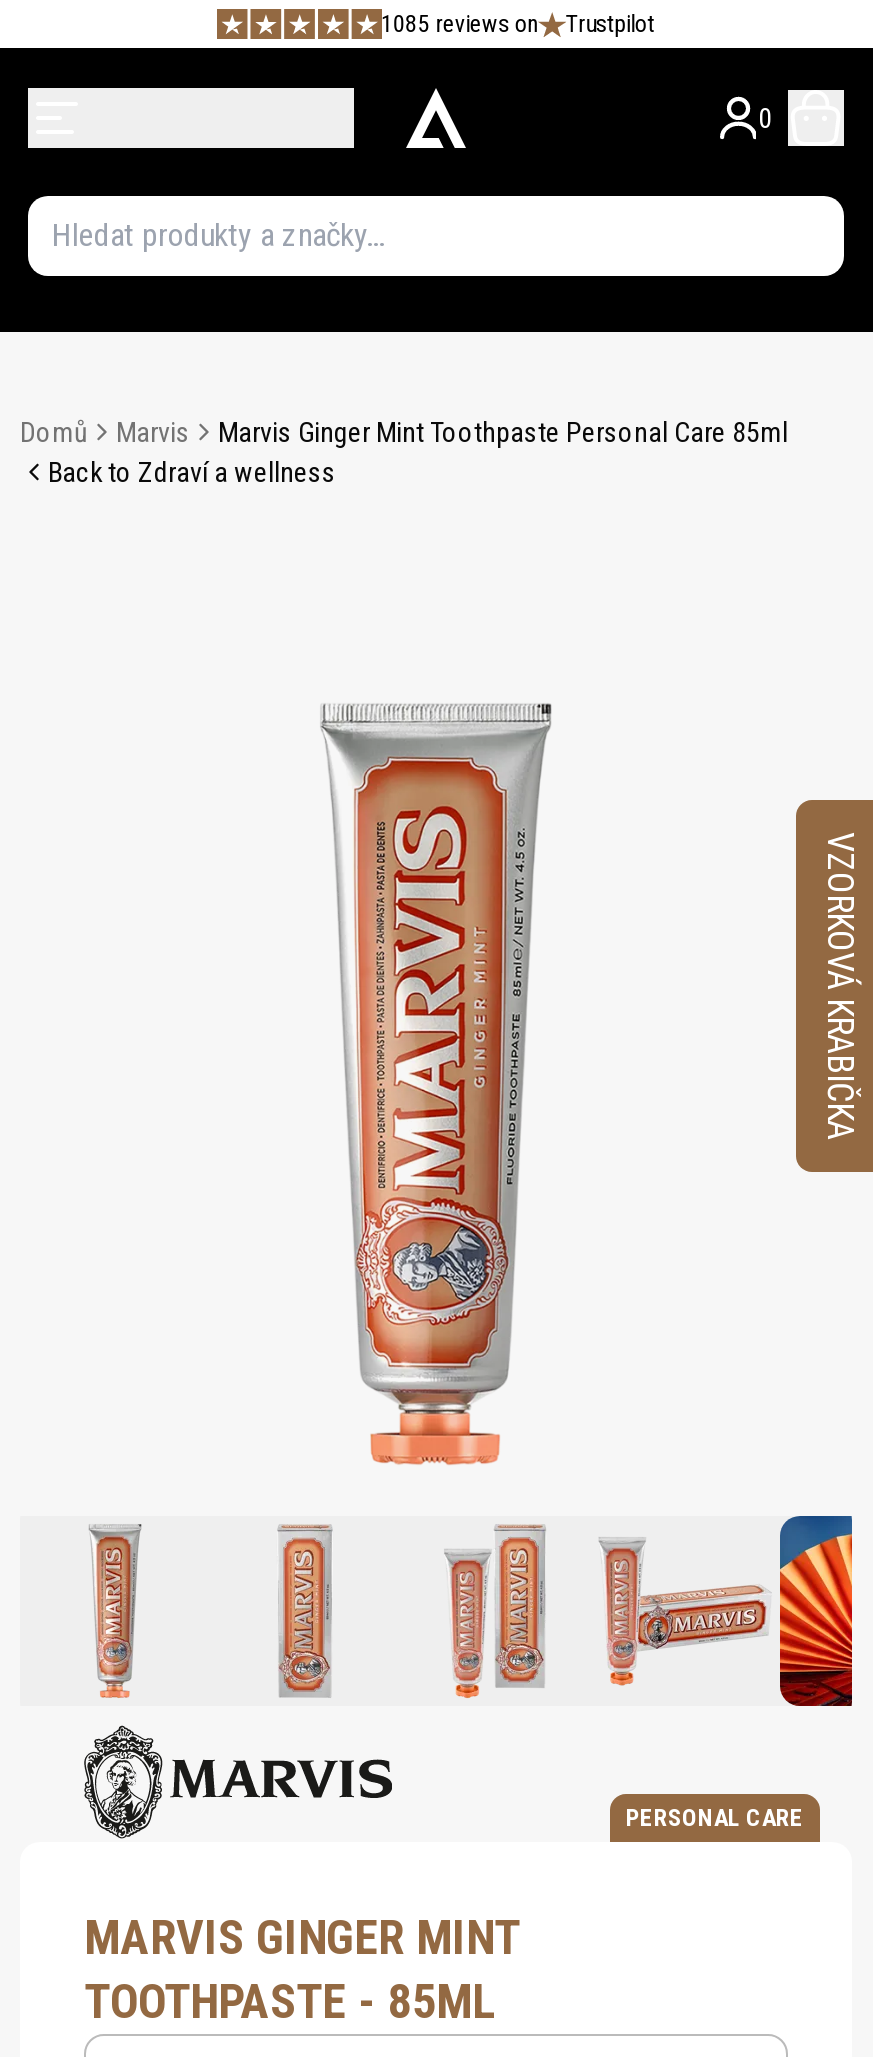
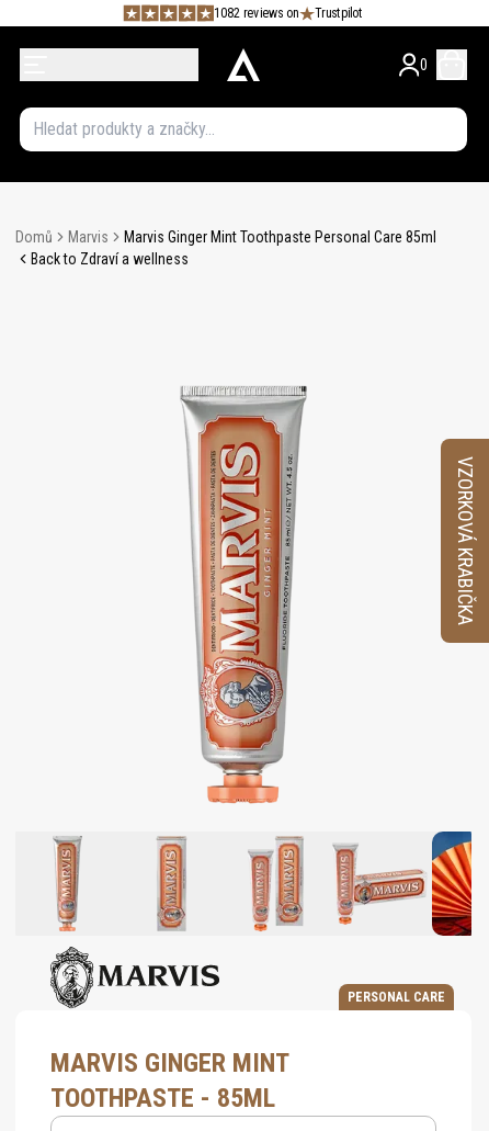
[381,9,654,38] 1085 reviews on Trustpilot -> [213,5,363,21] 1082 reviews on Trustpilot

